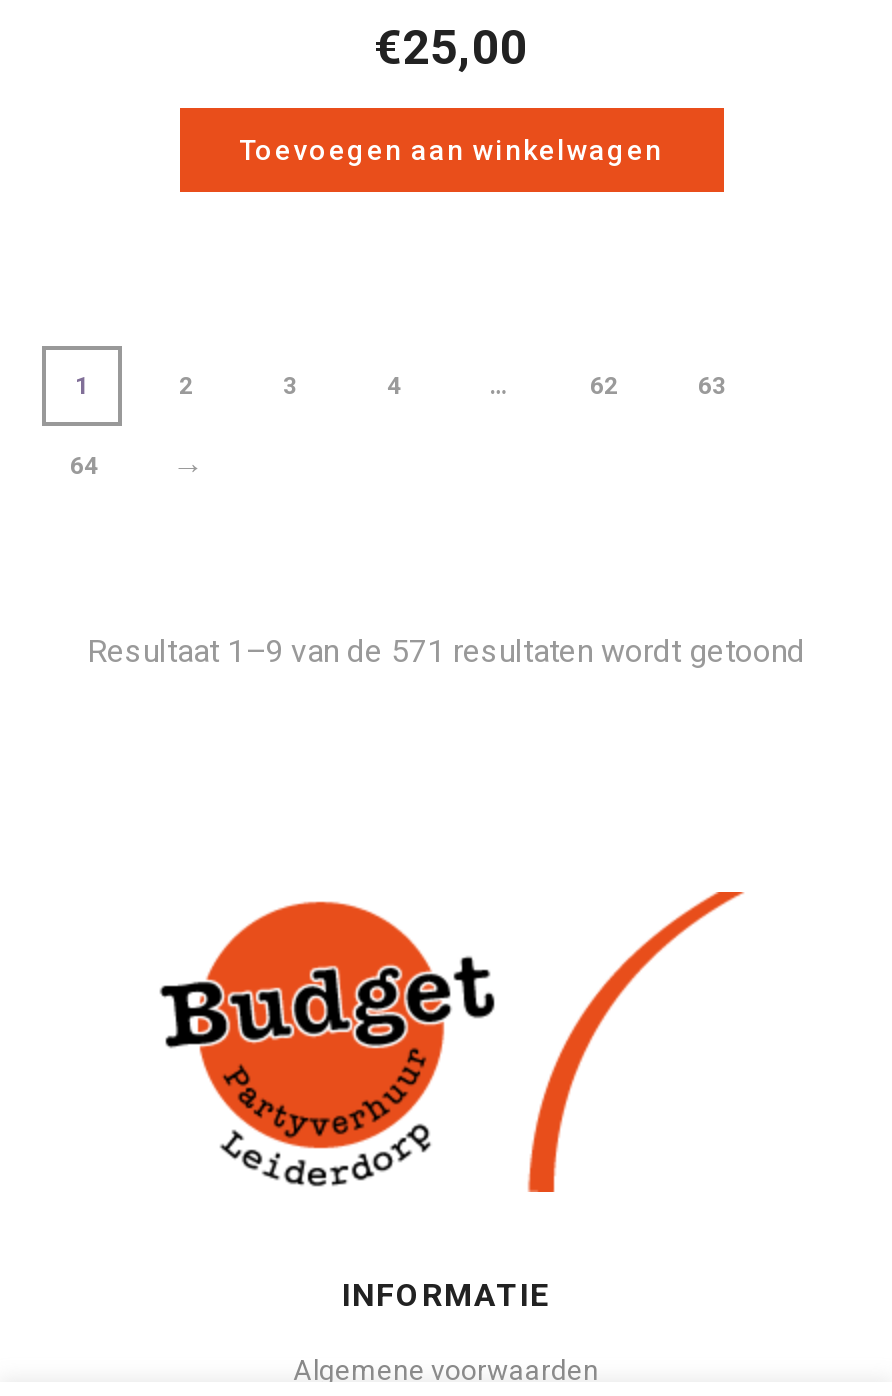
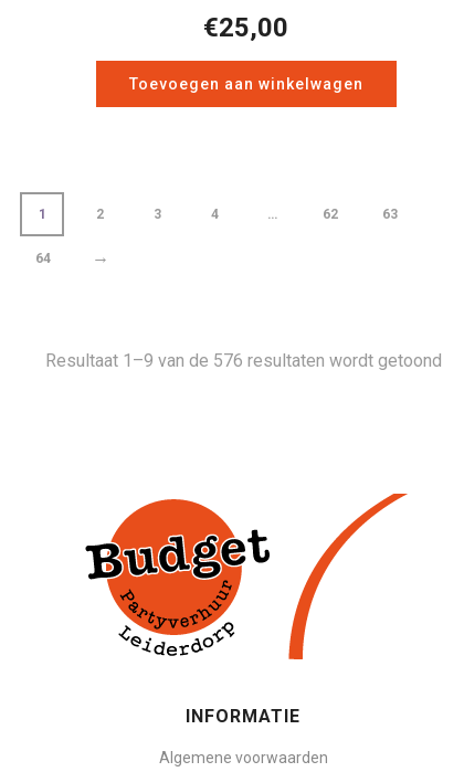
[87,632,805,670] Resultaat 1–9 van de 571 resultaten wordt getoond -> [45,350,441,371] Resultaat 1–9 van de 576 resultaten wordt getoond

